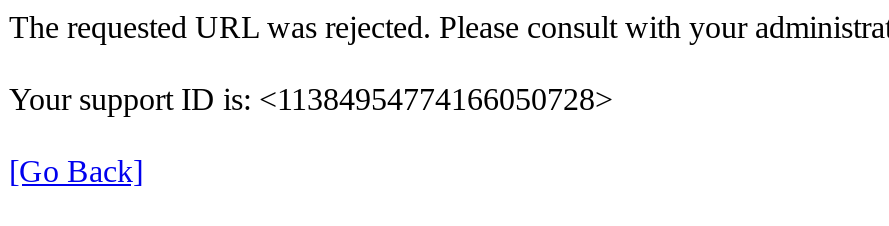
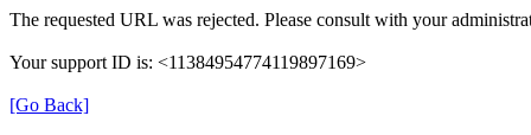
[9,82,613,116] Your support ID is: <11384954774166050728> -> [9,52,366,72] Your support ID is: <11384954774119897169>

